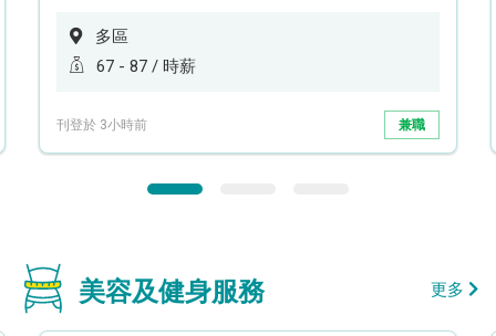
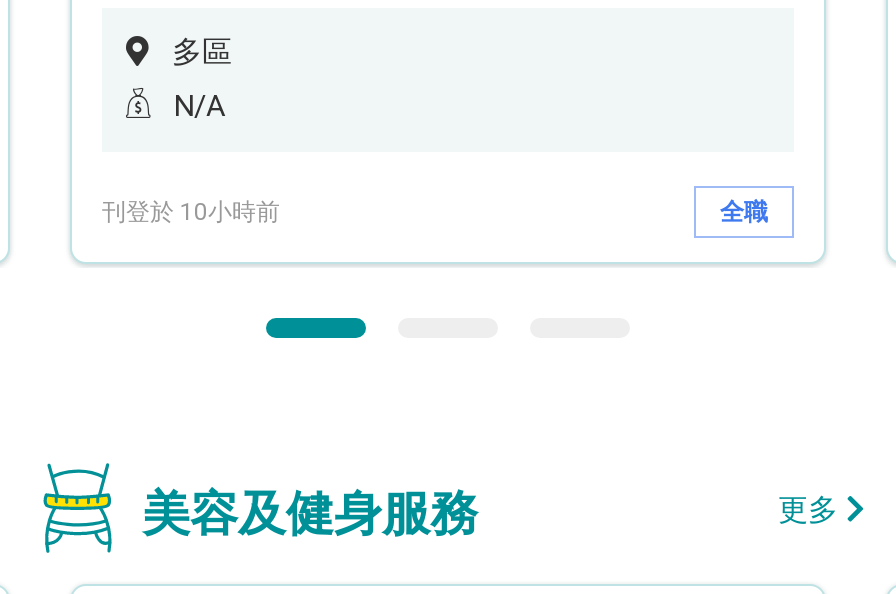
[96,57,196,76] 67 - 87 / 時薪 -> [174,88,226,124] N/A
[56,117,425,132] 刊登於 3小時前 | 兼職 -> [102,197,768,225] 刊登於 10小時前 | 全職

